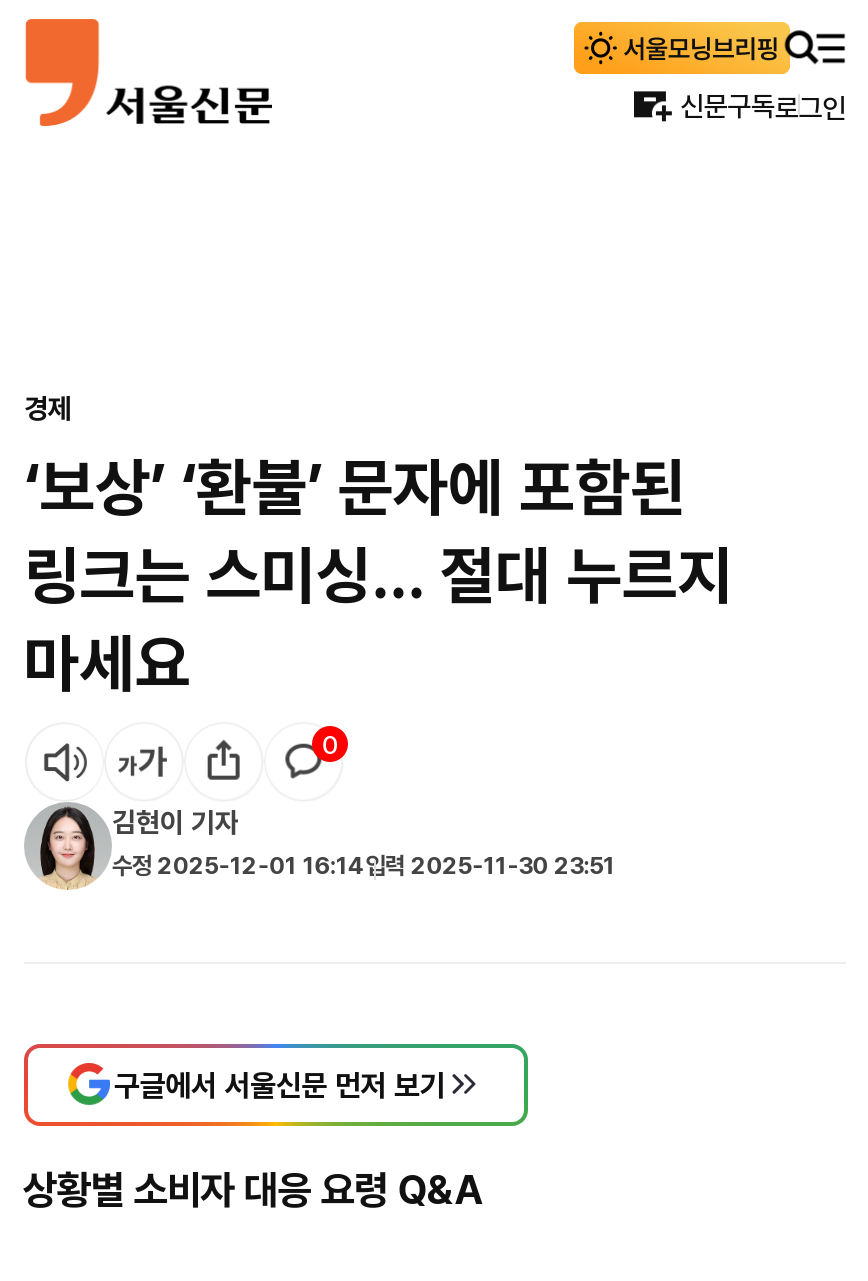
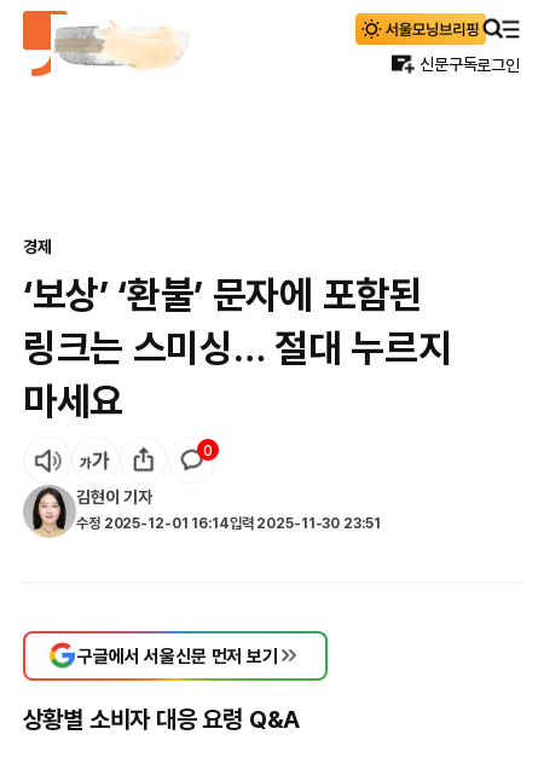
[30,18,286,126] [image] -> [50,15,184,75] [image]

